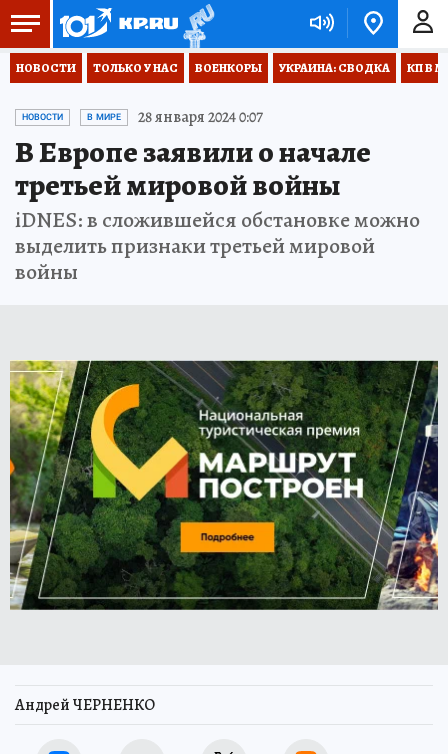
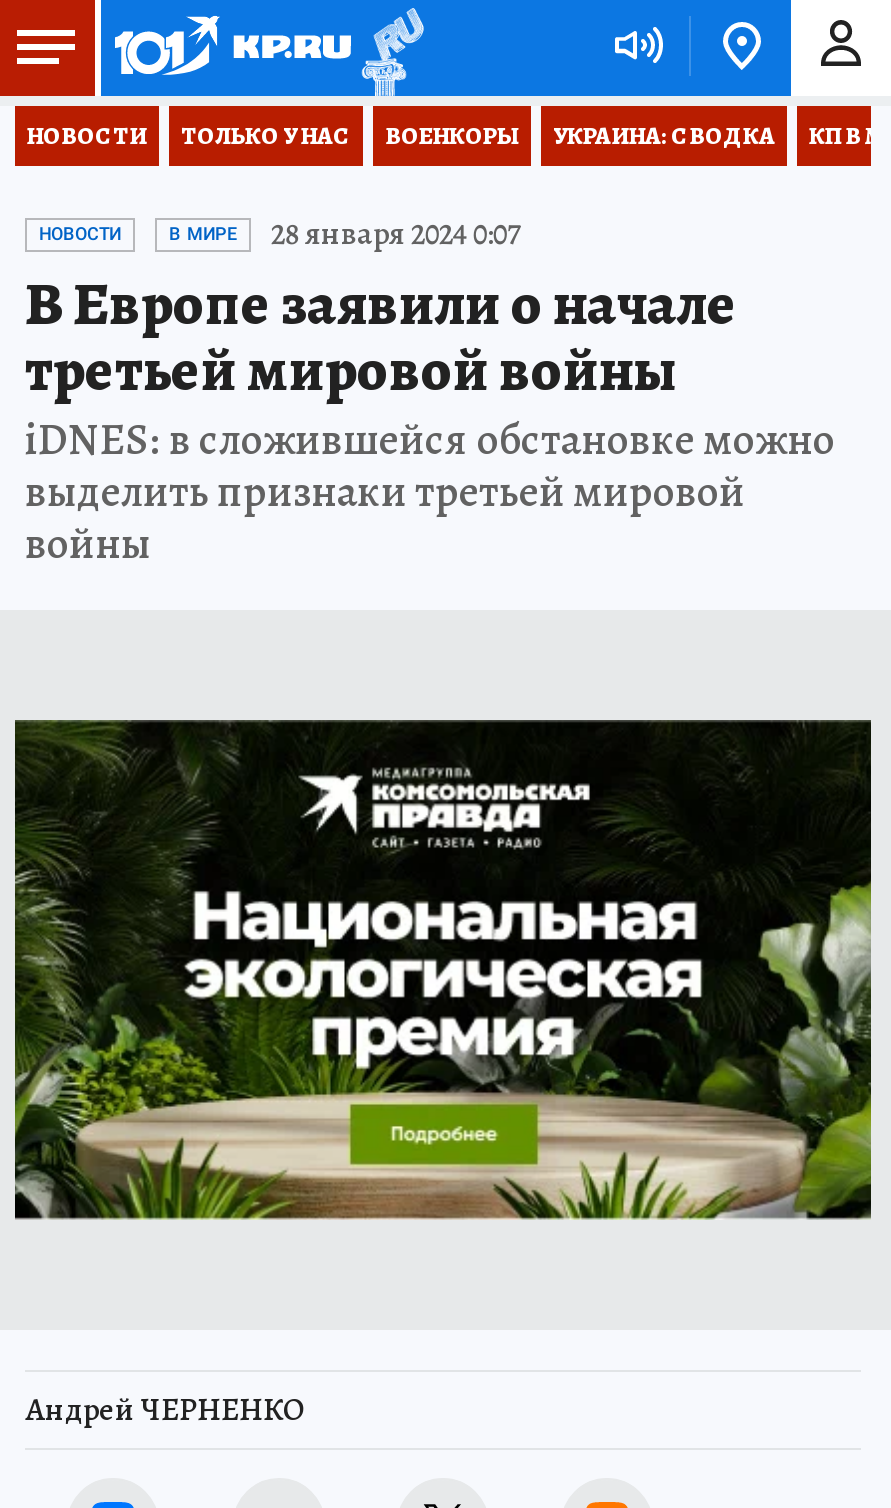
[9,360,439,611] [image] -> [13,718,873,1220] [image]

